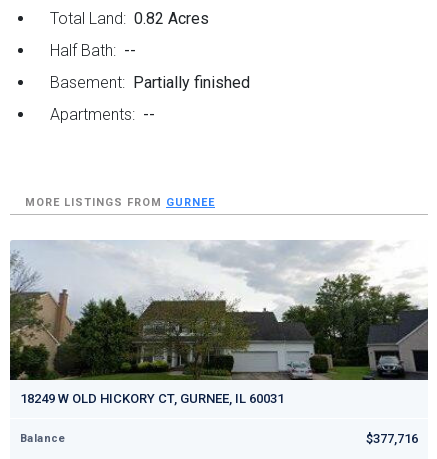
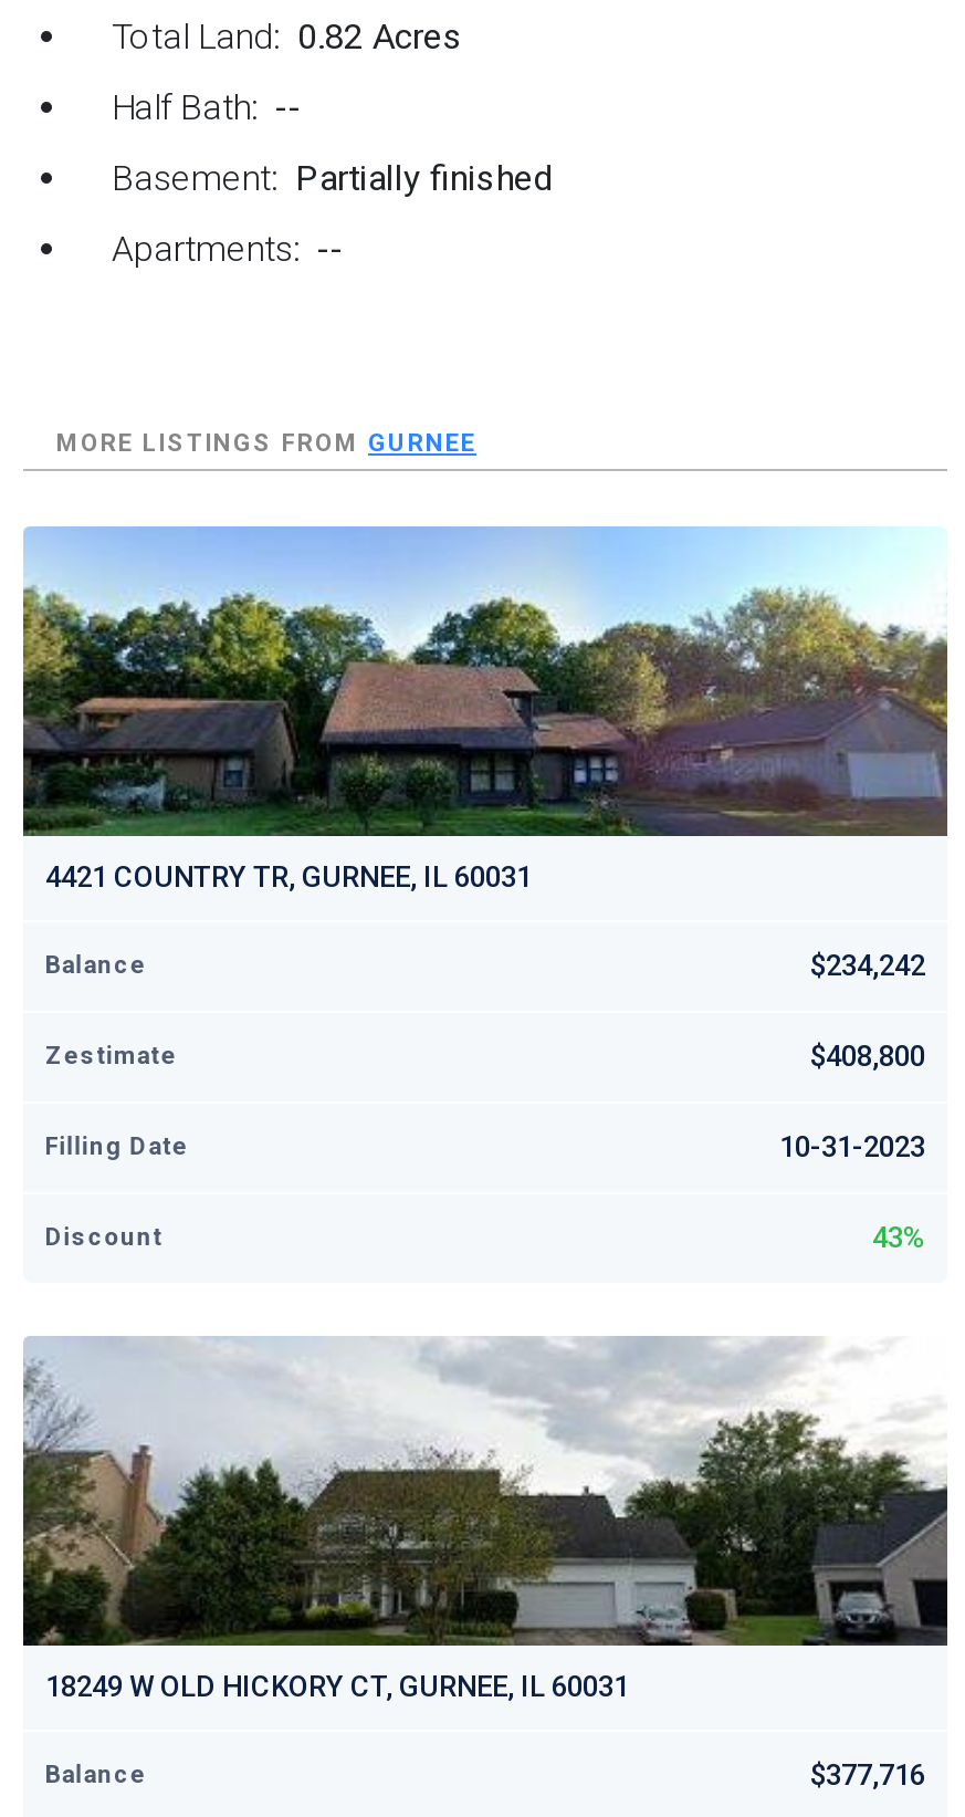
none -> [21,526,950,1254] [image] | 4421 COUNTRY TR, GURNEE, IL 60031 | Balance | $234,242 | Zestimate | $408,800 | Filling Date | 10-31-2023 | Discount | 43%

